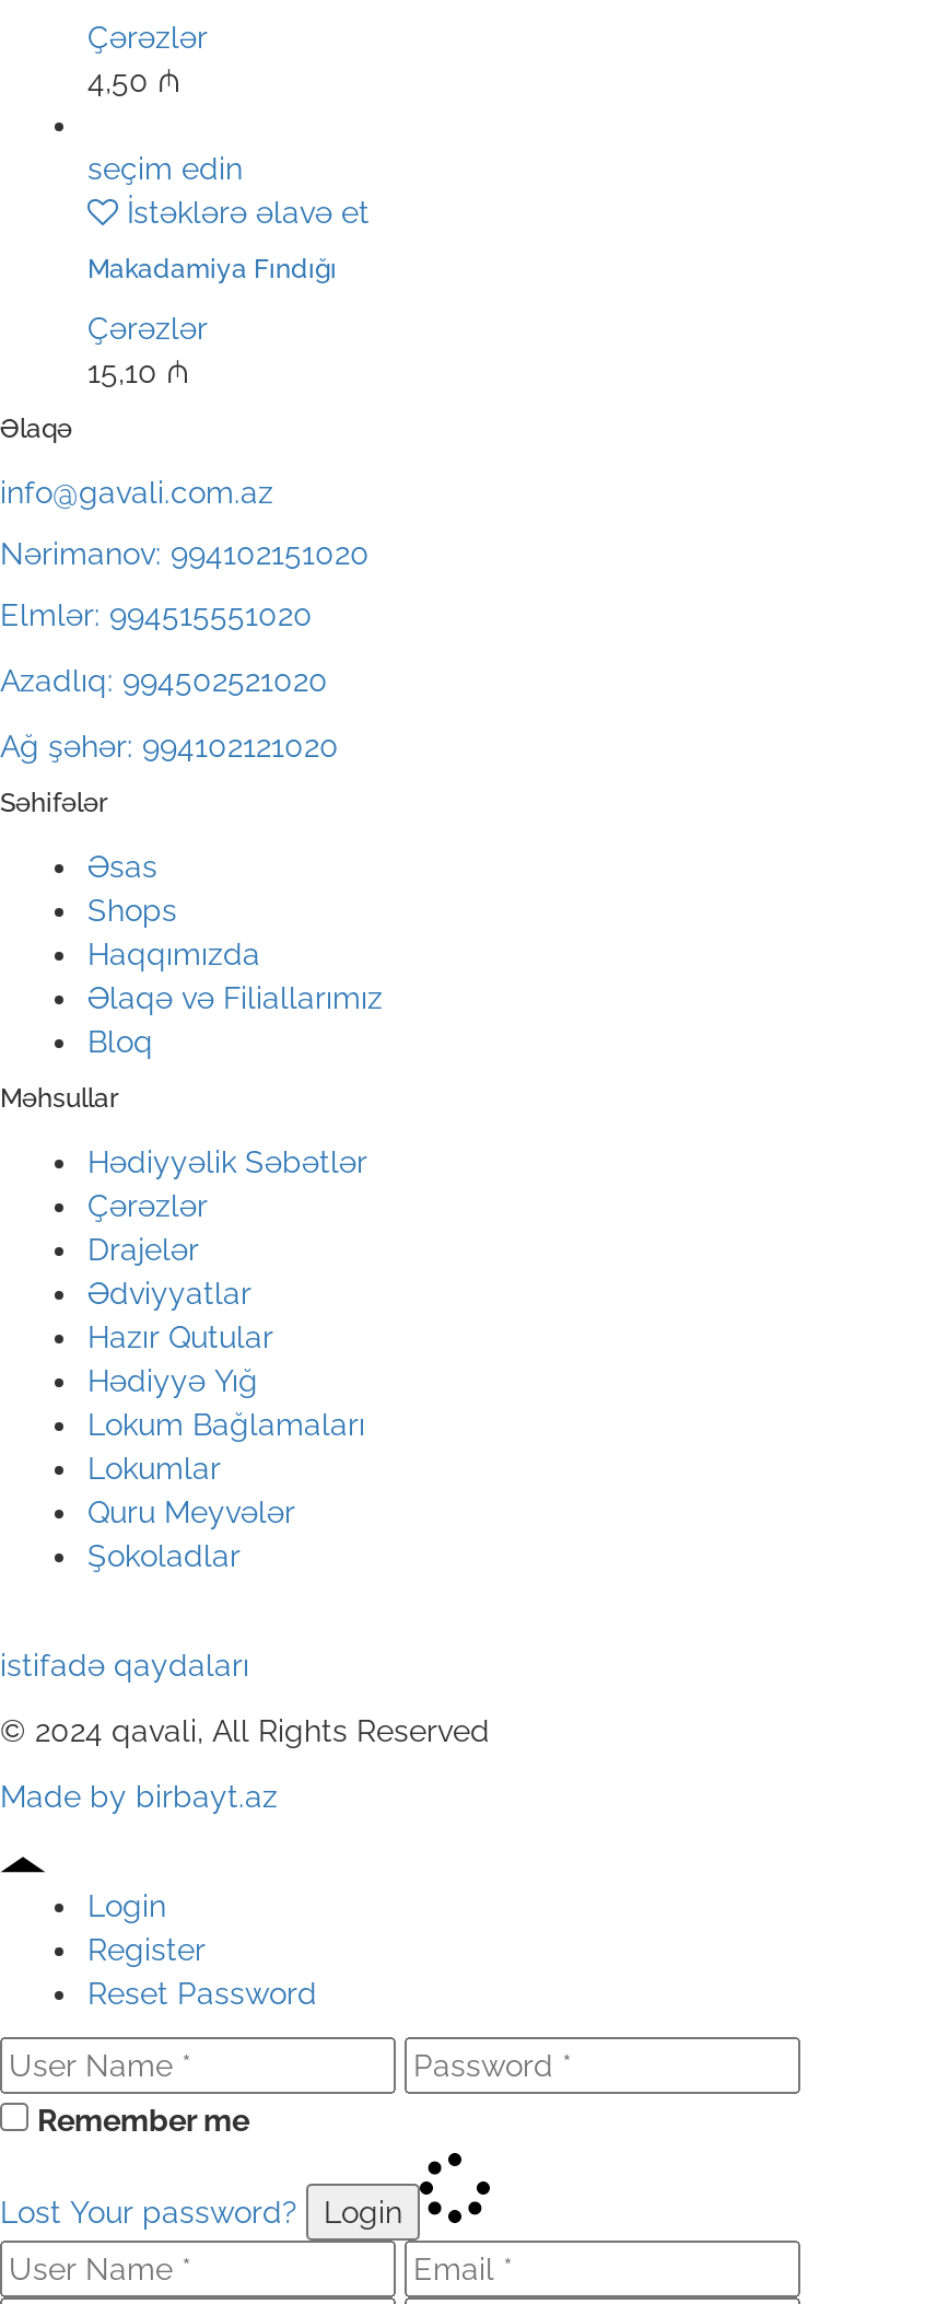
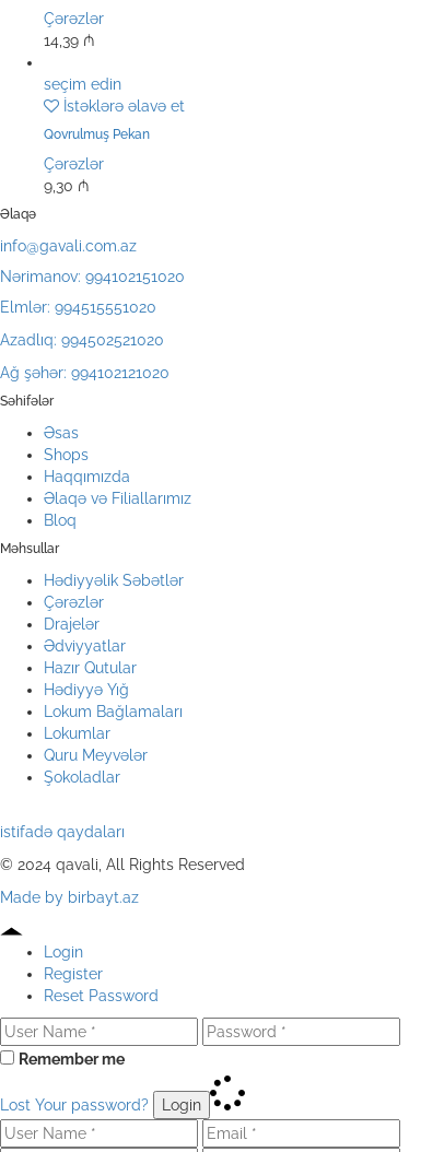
[87,64,182,99] 4,50 ₼ -> [44,32,95,50] 14,39 ₼
[87,255,337,285] Makadamiya Fındığı -> [44,127,150,143] Qovrulmuş Pekan
[87,355,190,390] 15,10 ₼ -> [44,177,90,195] 9,30 ₼

